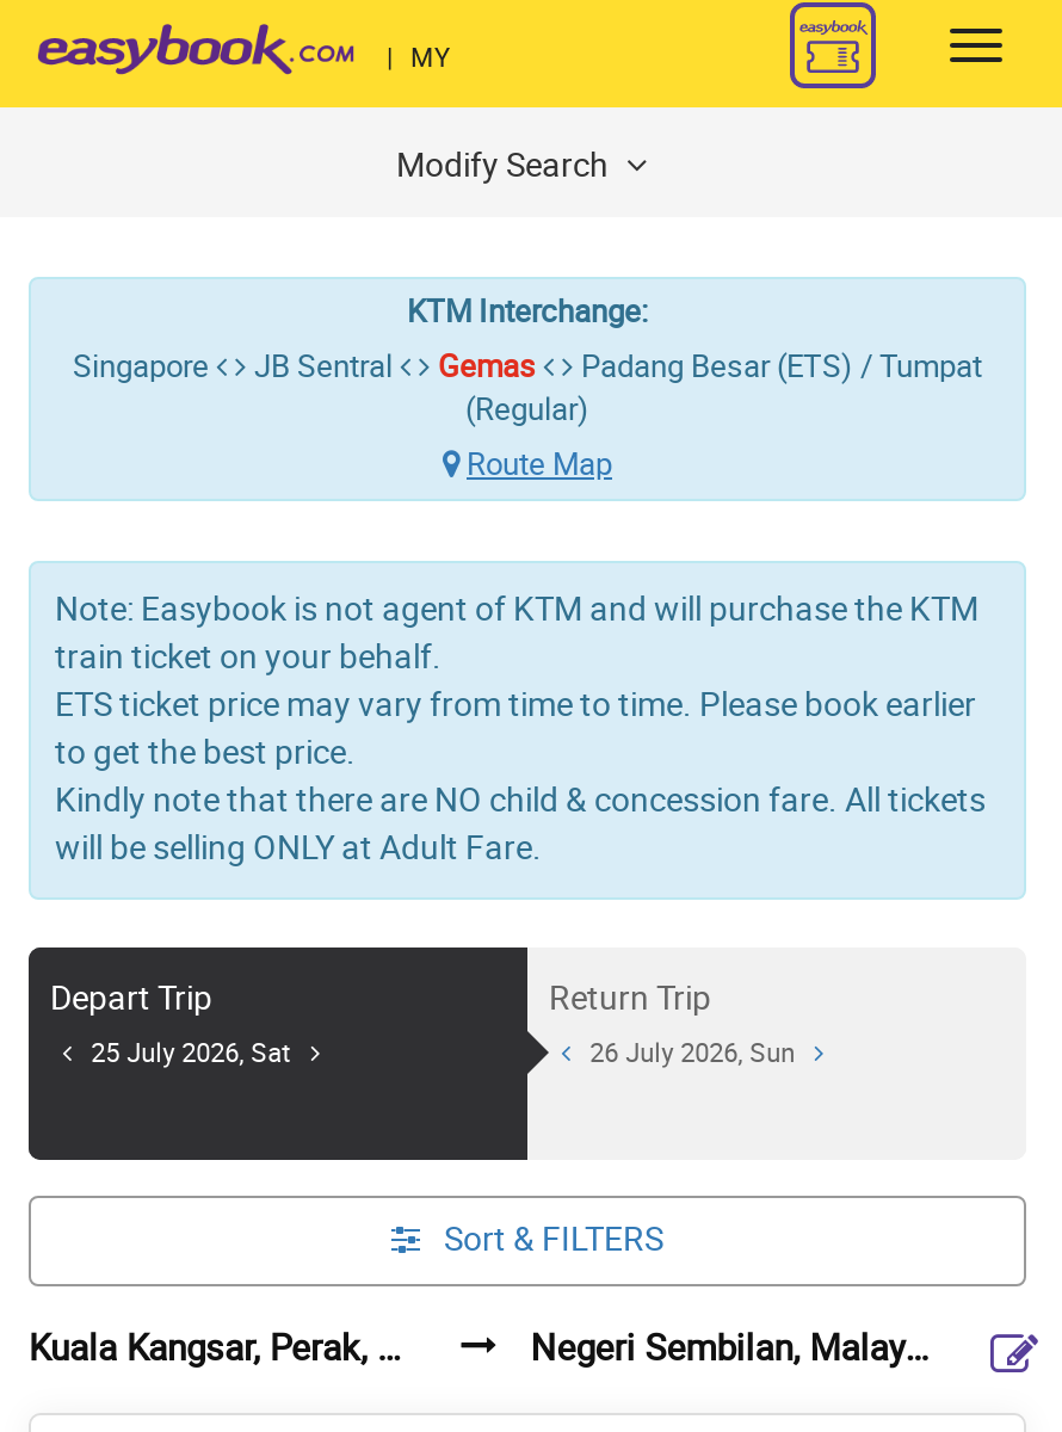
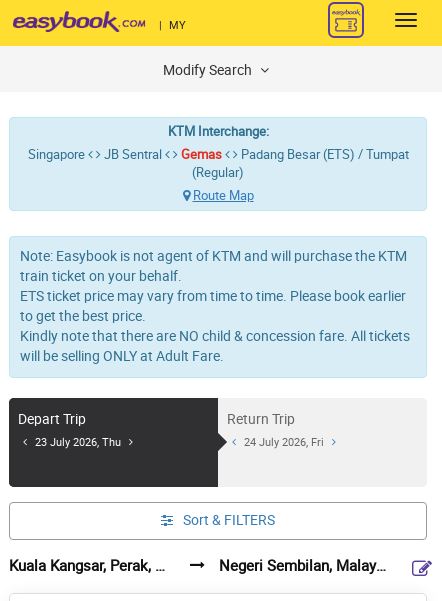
[91,1038,291,1069] 25 July 2026, Sat -> [35,436,121,449] 23 July 2026, Thu
[590,1038,795,1069] 26 July 2026, Sun -> [244,436,324,449] 24 July 2026, Fri

